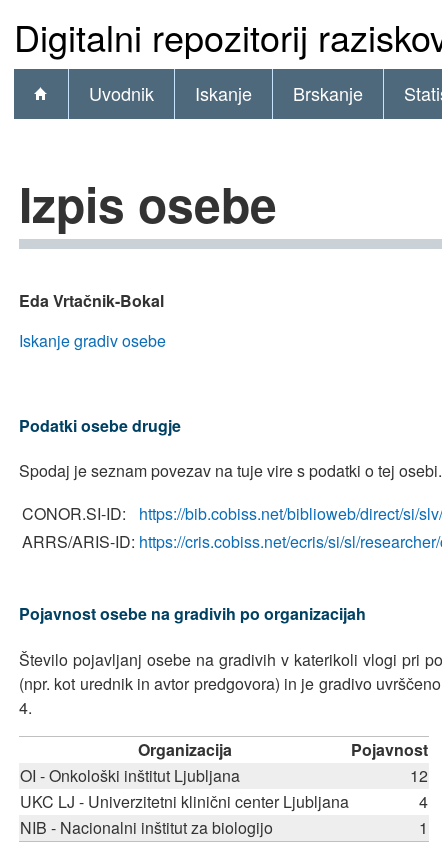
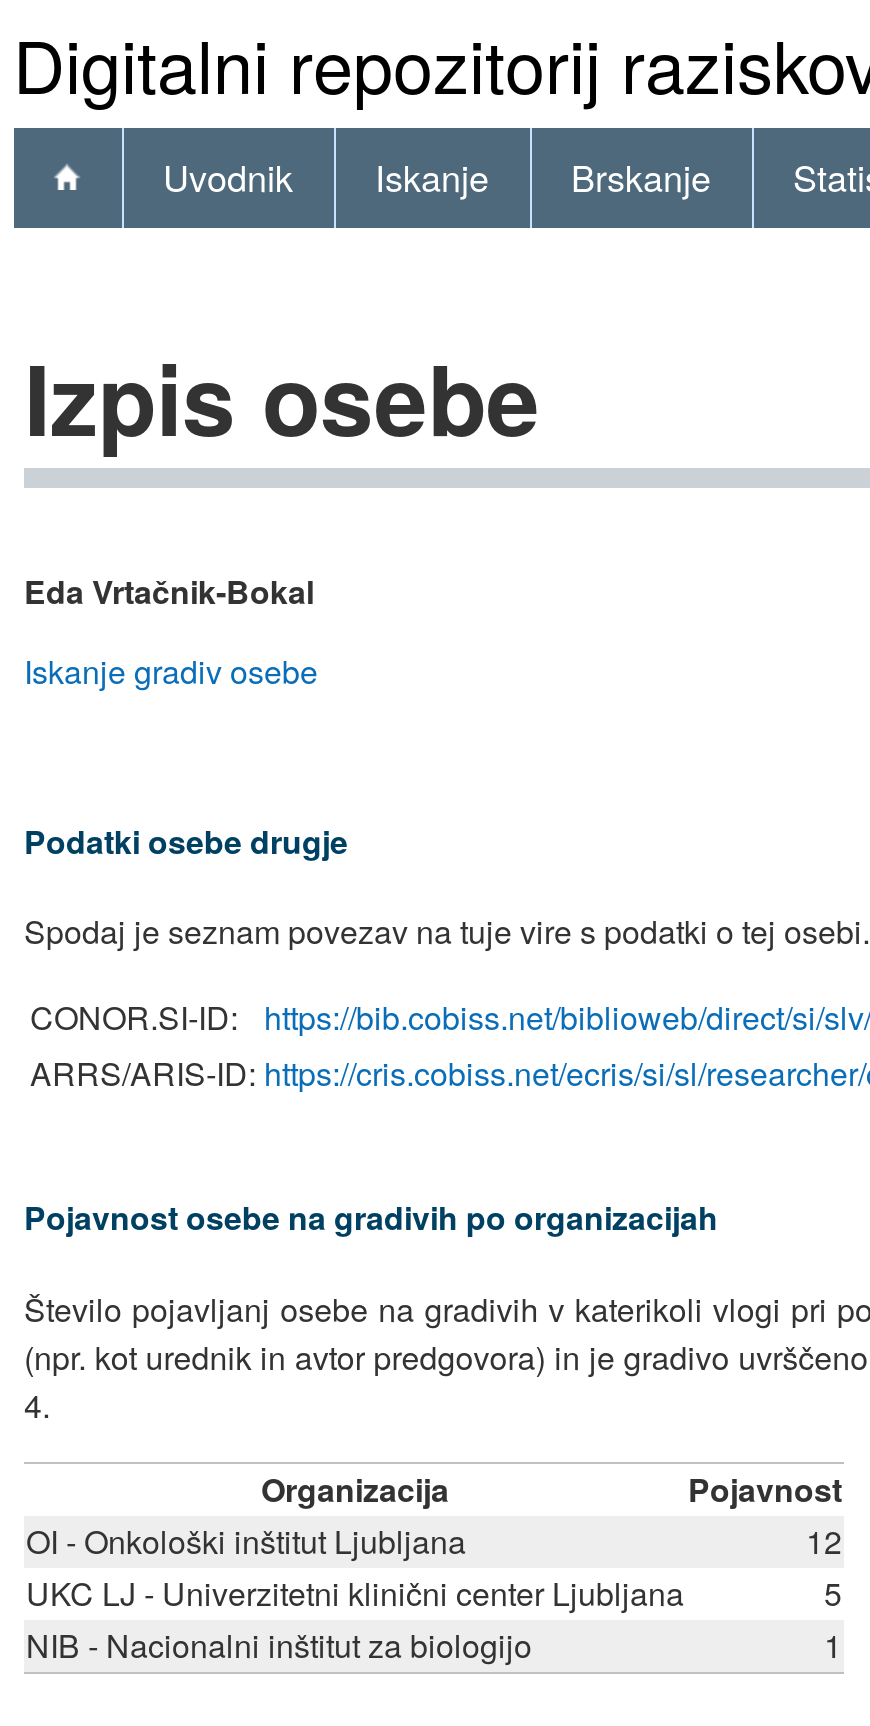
[419,790,428,813] 4 -> [824,1569,842,1615] 5

